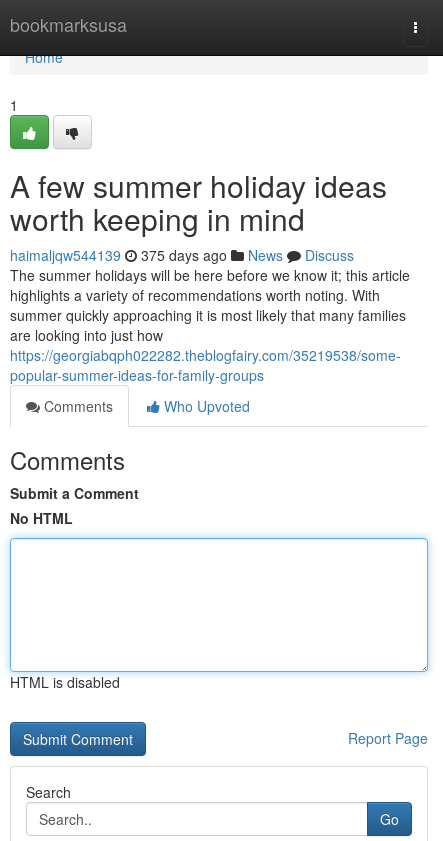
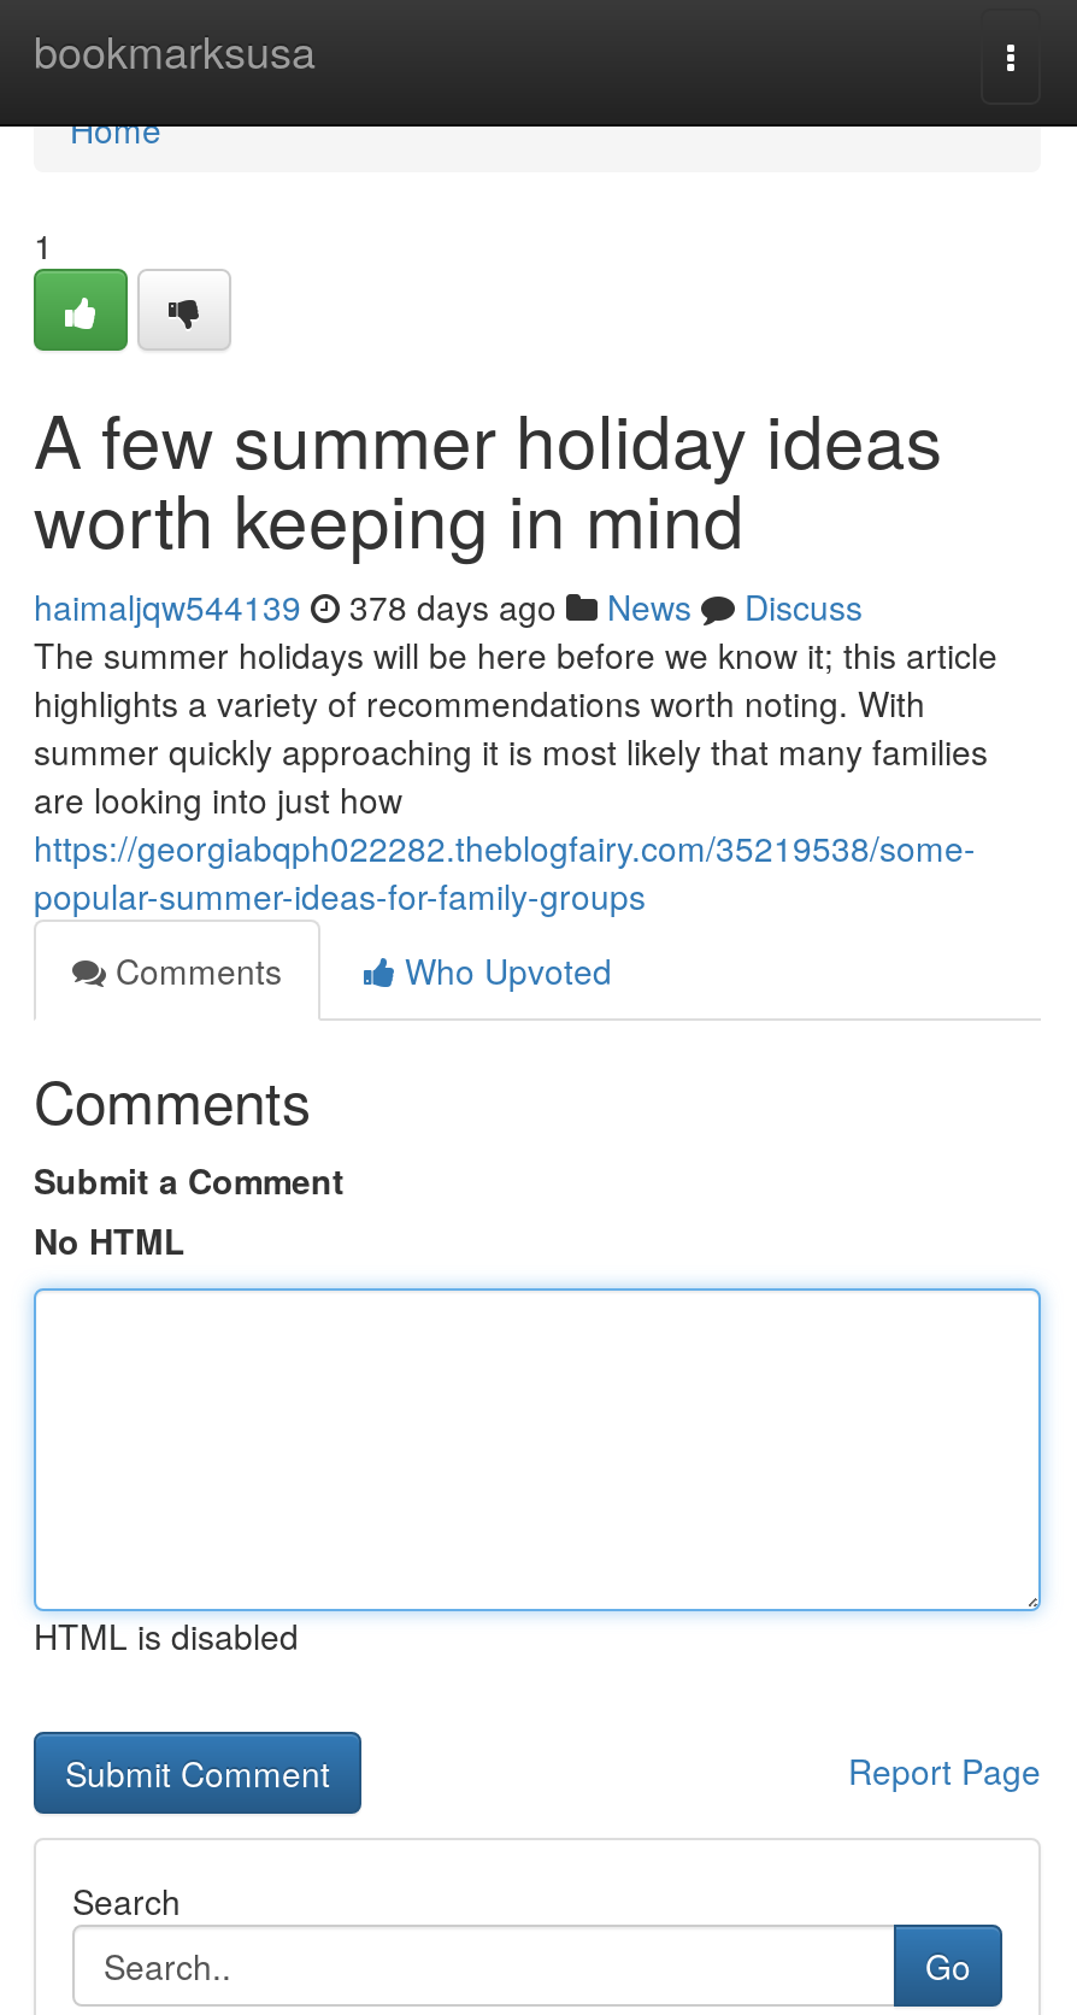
[10,245,354,265] haimaljqw544139 375 days ago News Discuss -> [34,582,863,630] haimaljqw544139 378 days ago News Discuss

